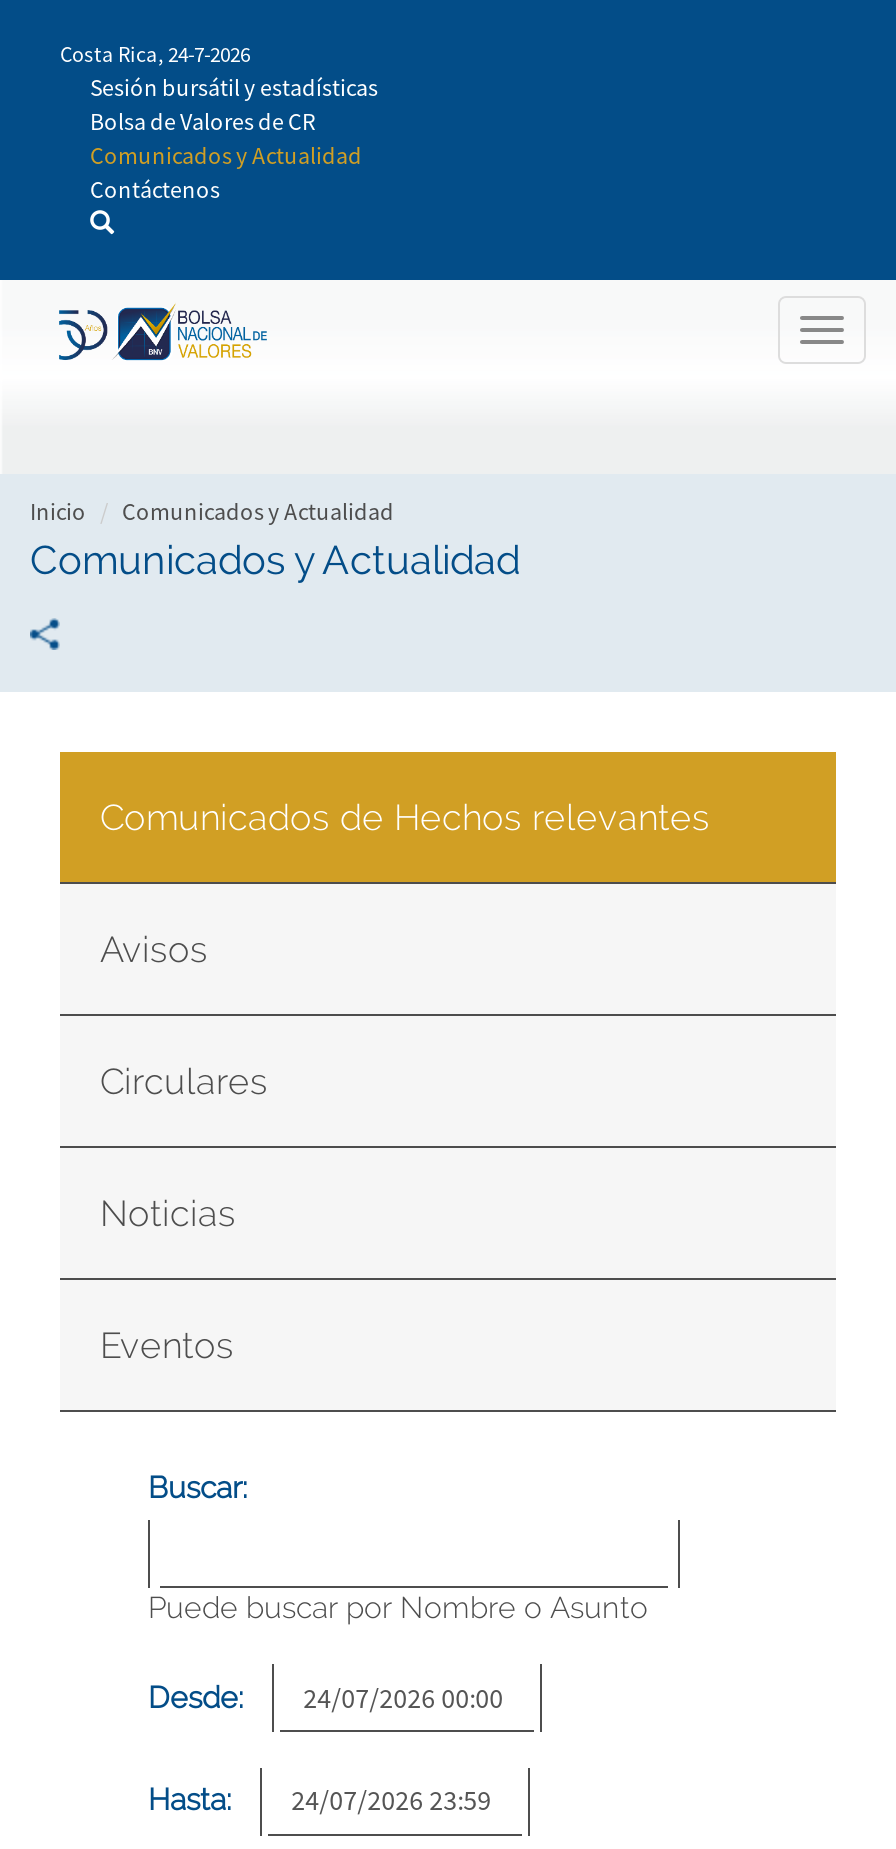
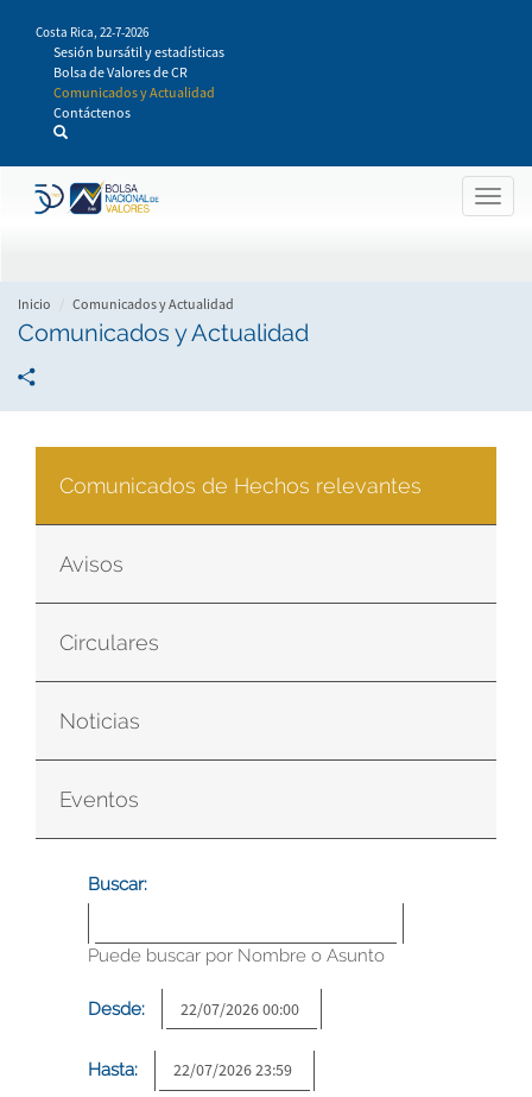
[60,40,250,68] Costa Rica, 24-7-2026 -> [36,24,148,40] Costa Rica, 22-7-2026

